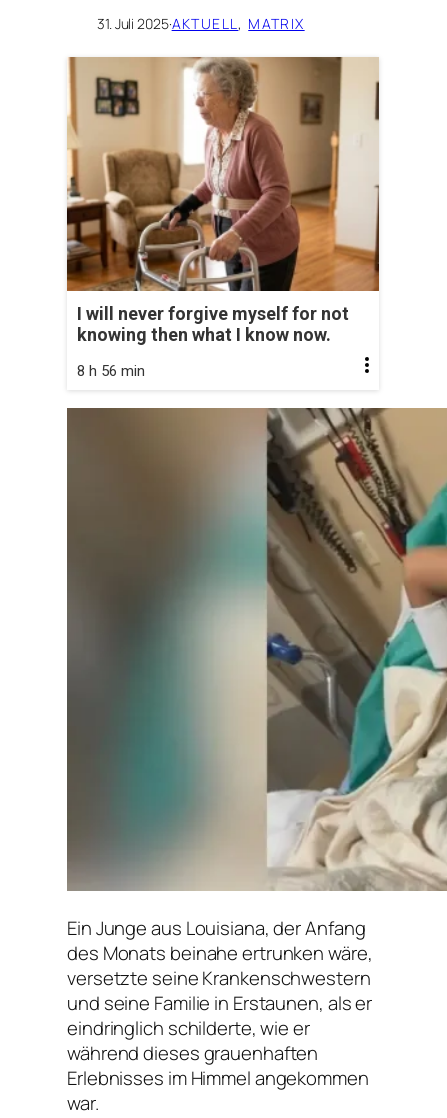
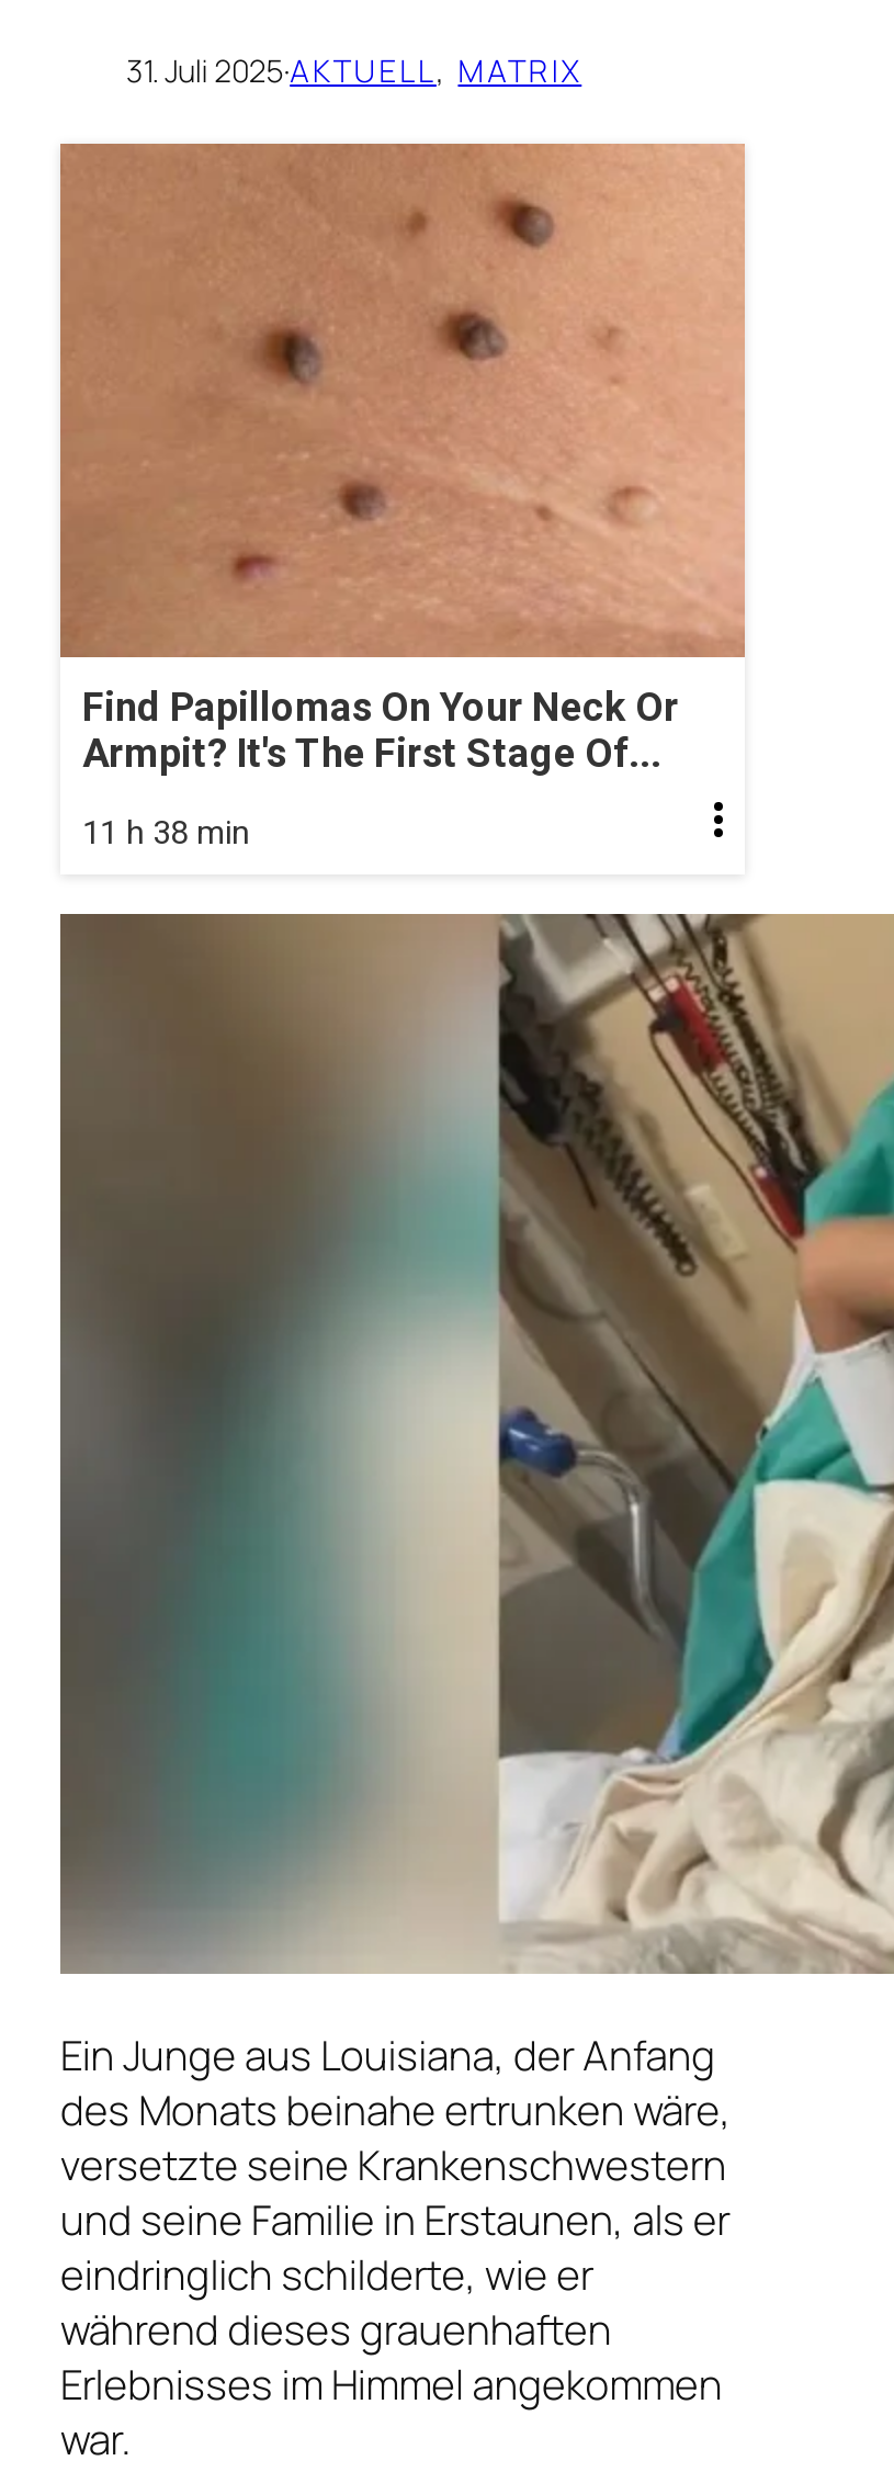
[66,56,380,345] [image] | I will never forgive myself for not | knowing then what I know now. -> [58,142,745,775] [image] | Find Papillomas On Your Neck Or | Armpit? It's The First Stage Of...
[77,362,145,380] 8 h 56 min -> [82,812,249,852] 11 h 38 min

